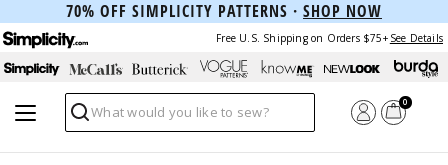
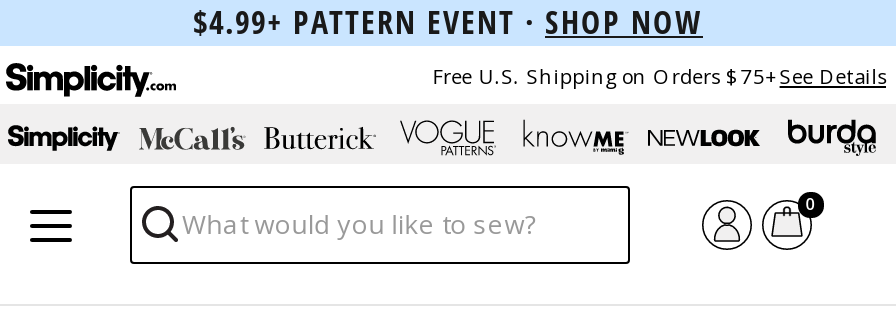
[66,0,382,22] 70% OFF SIMPLICITY PATTERNS · SHOP NOW -> [193,0,703,44] $4.99+ PATTERN EVENT · SHOP NOW

